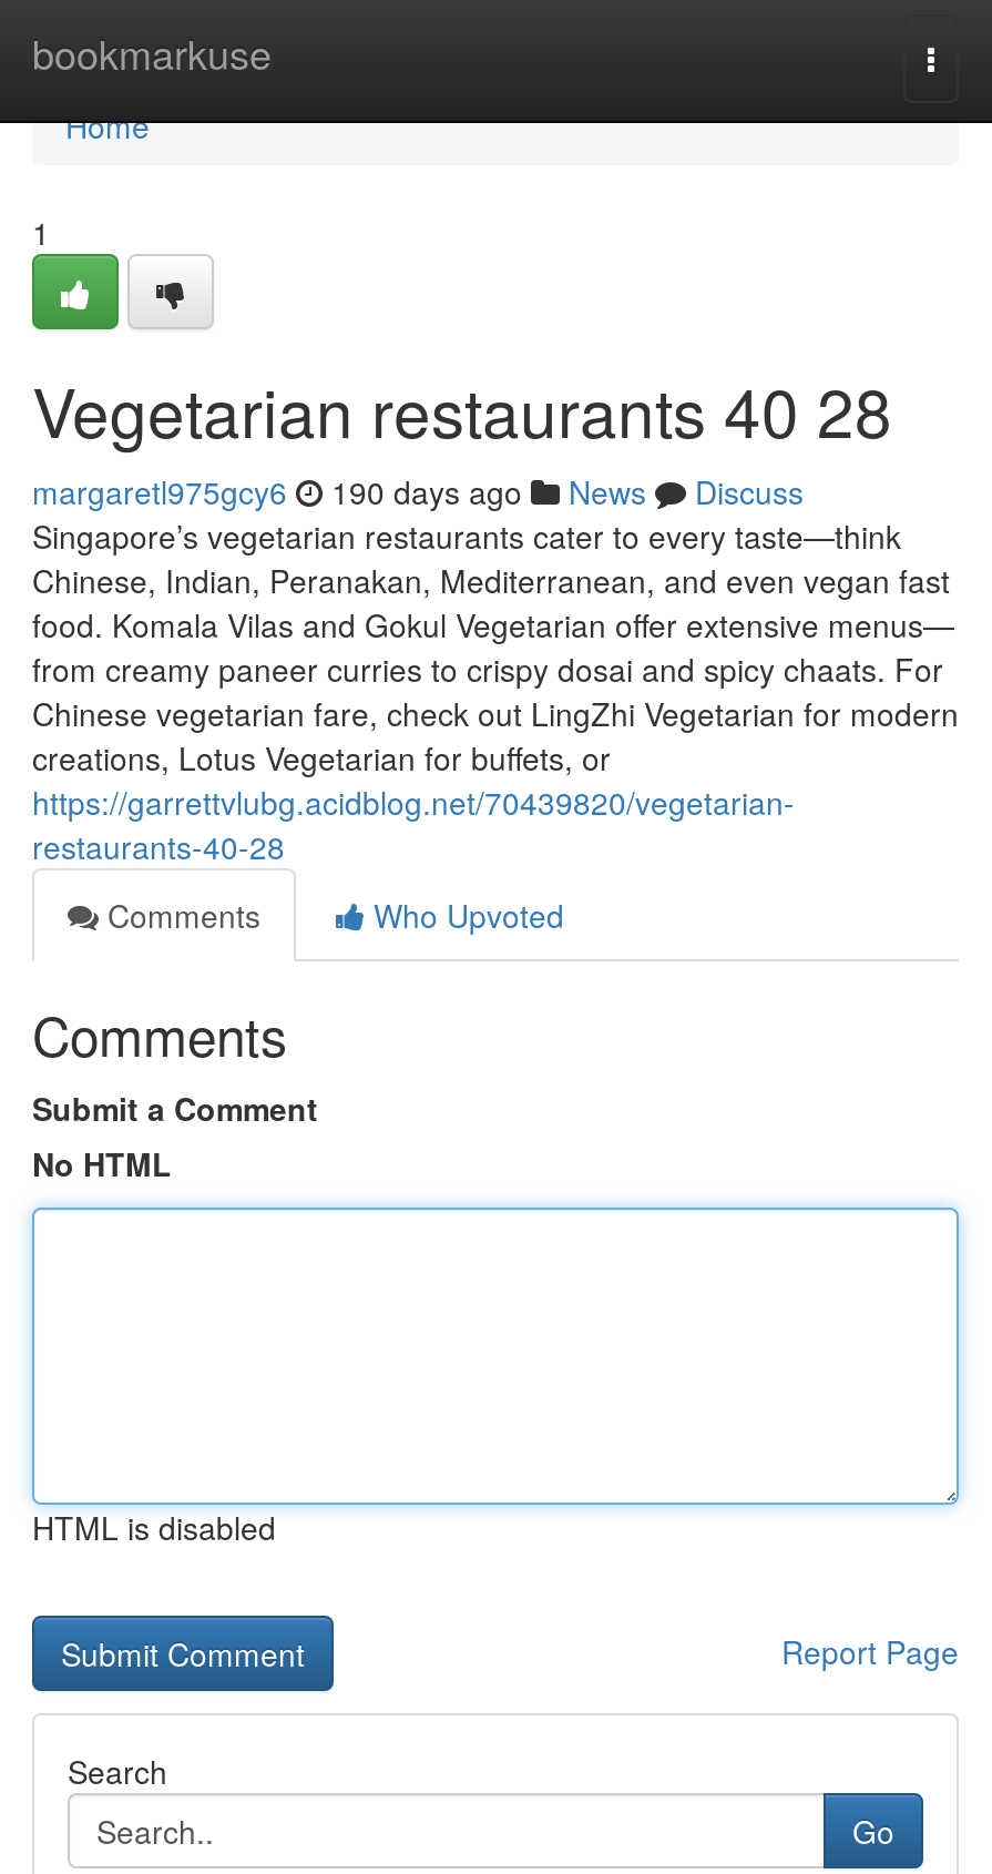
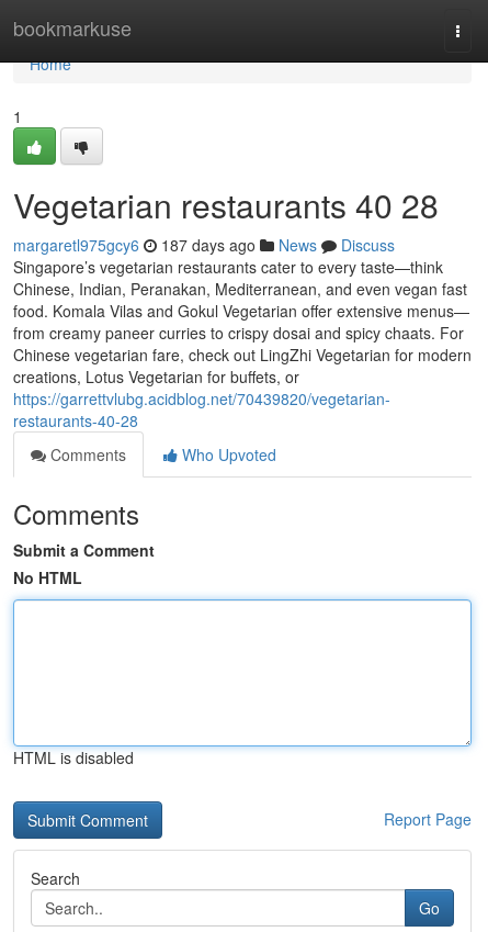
[32,469,804,513] margaretl975gcy6 190 days ago News Discuss -> [13,234,395,256] margaretl975gcy6 187 days ago News Discuss

